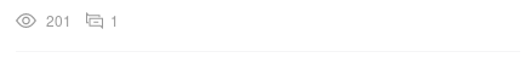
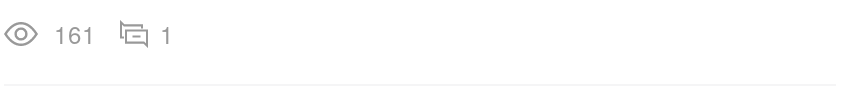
[46,10,119,30] 201 1 -> [54,16,174,50] 161 1

